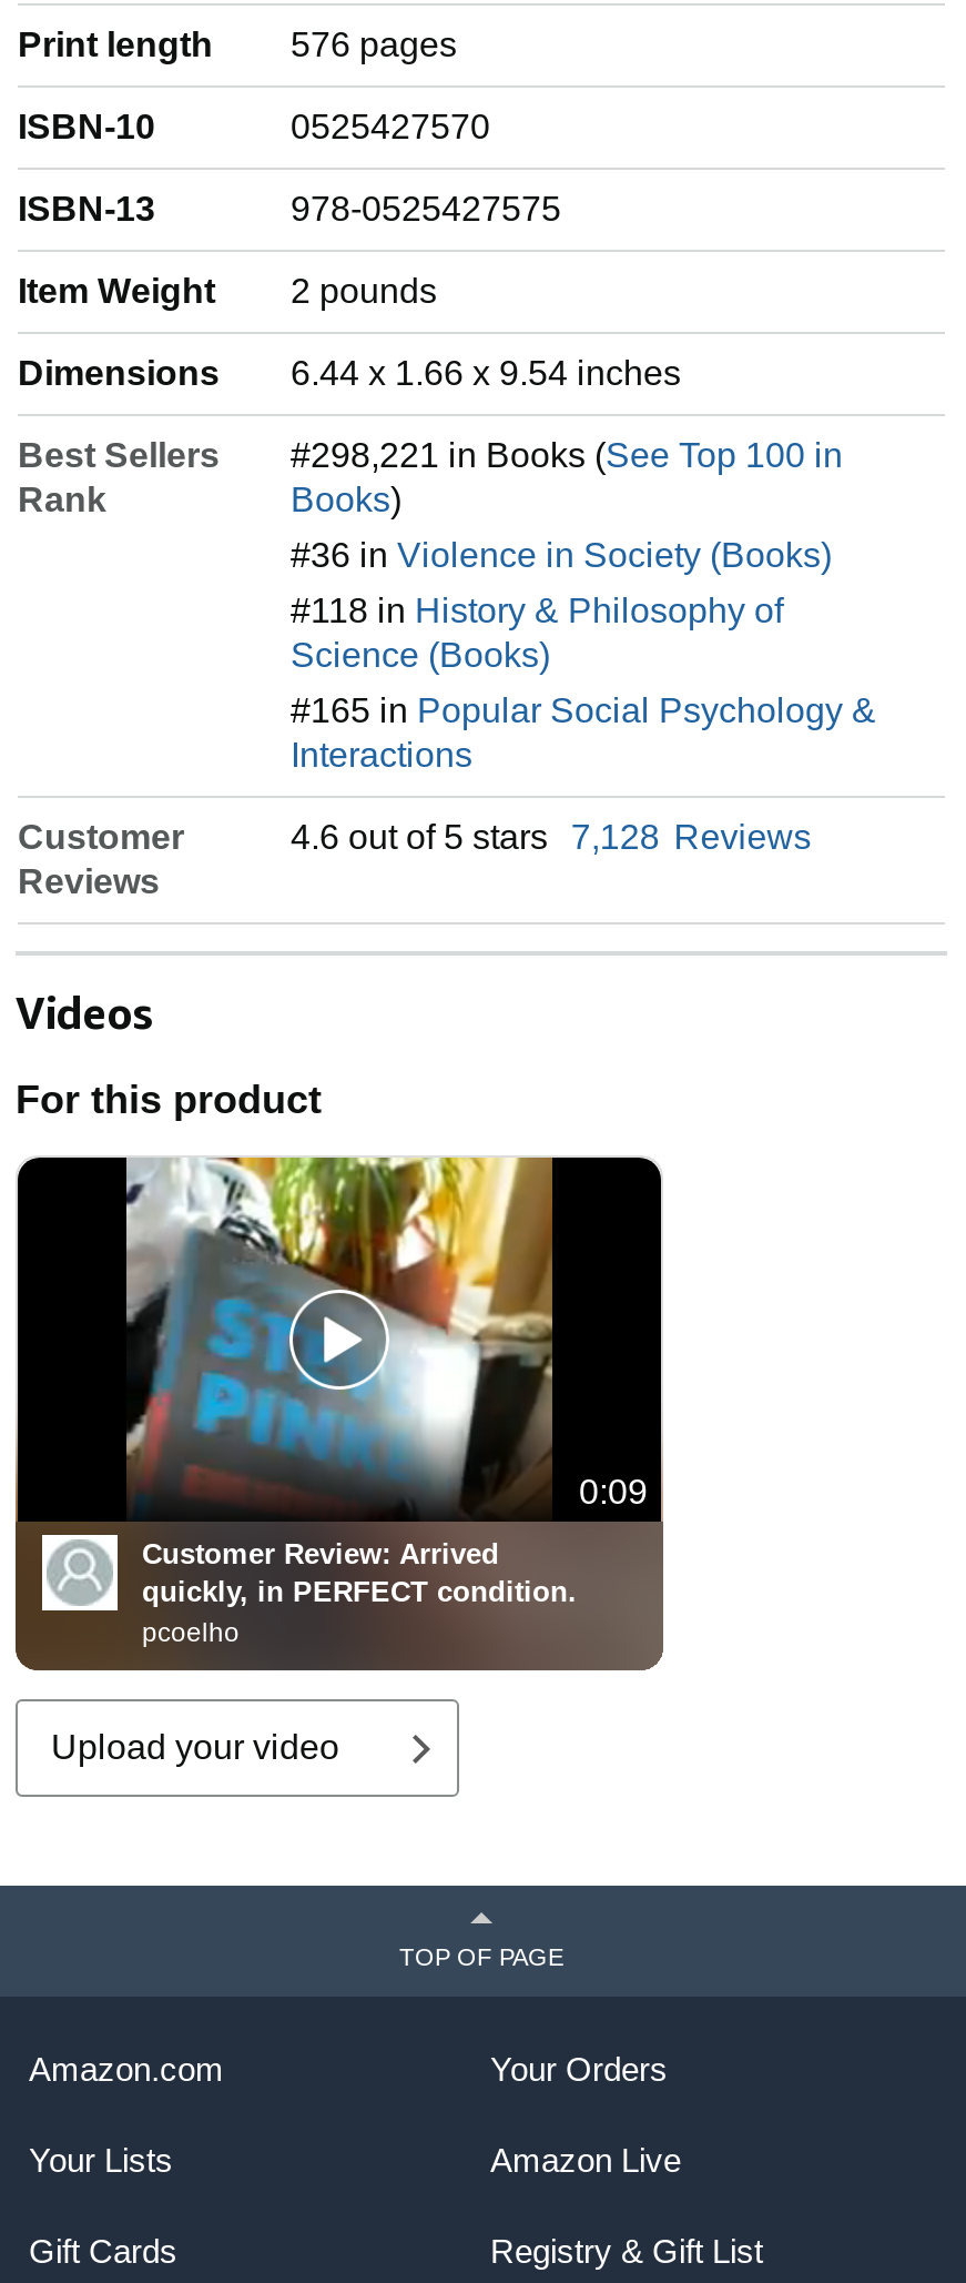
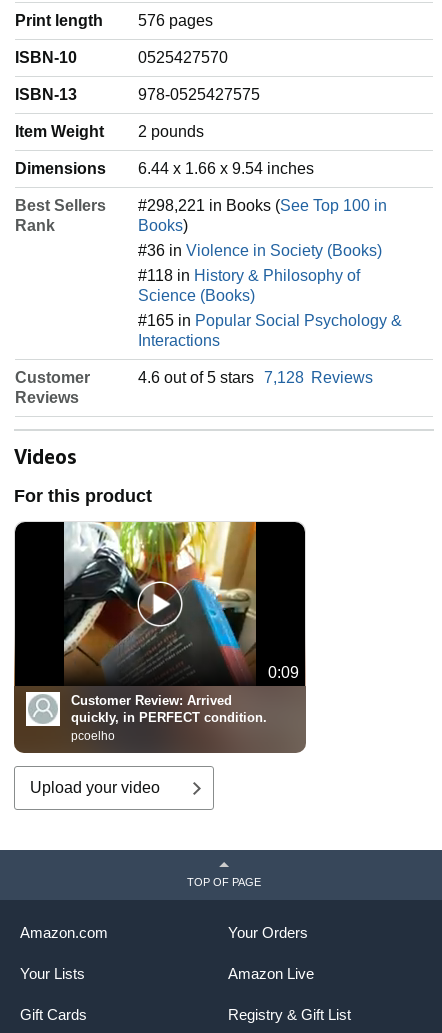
[126,1155,552,1508] [image] -> [63,521,256,679] [image]

